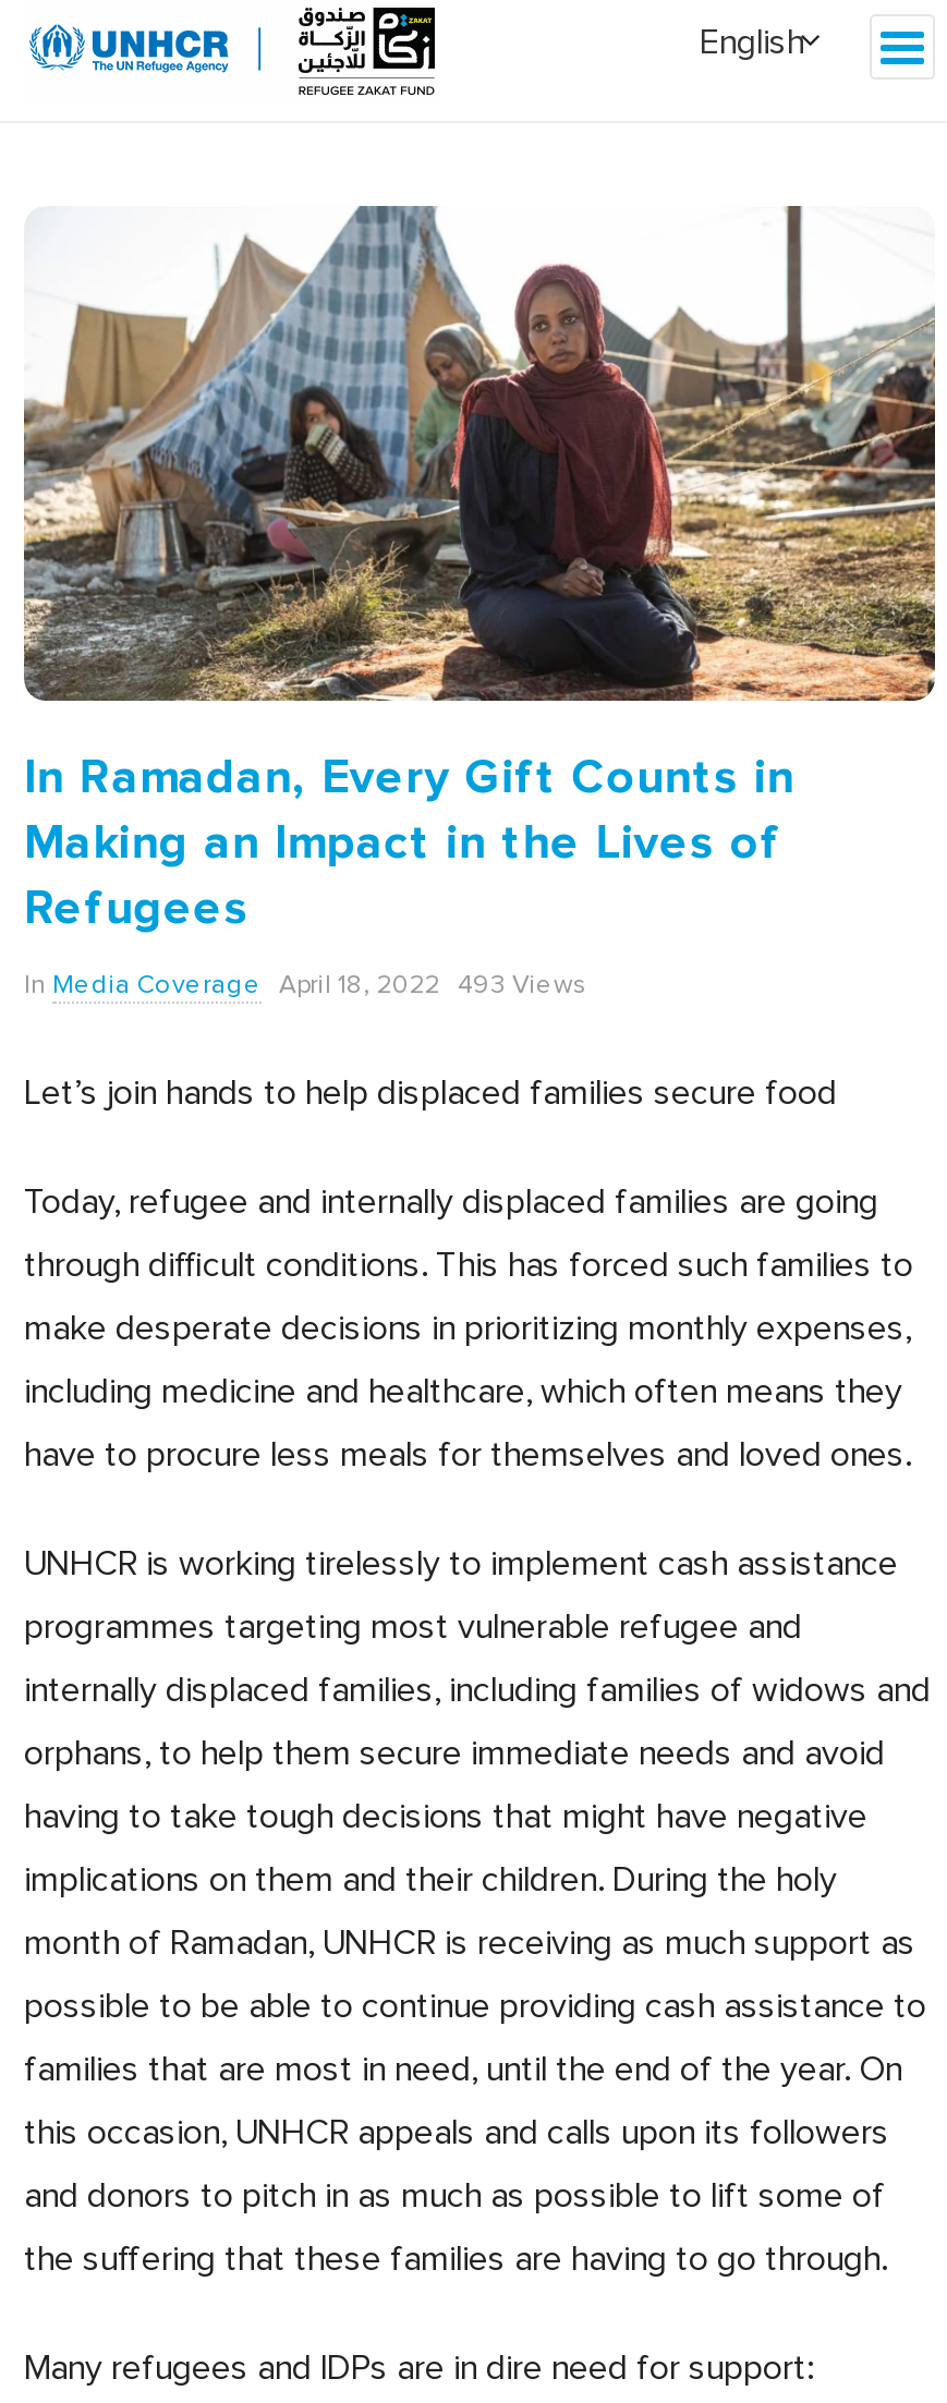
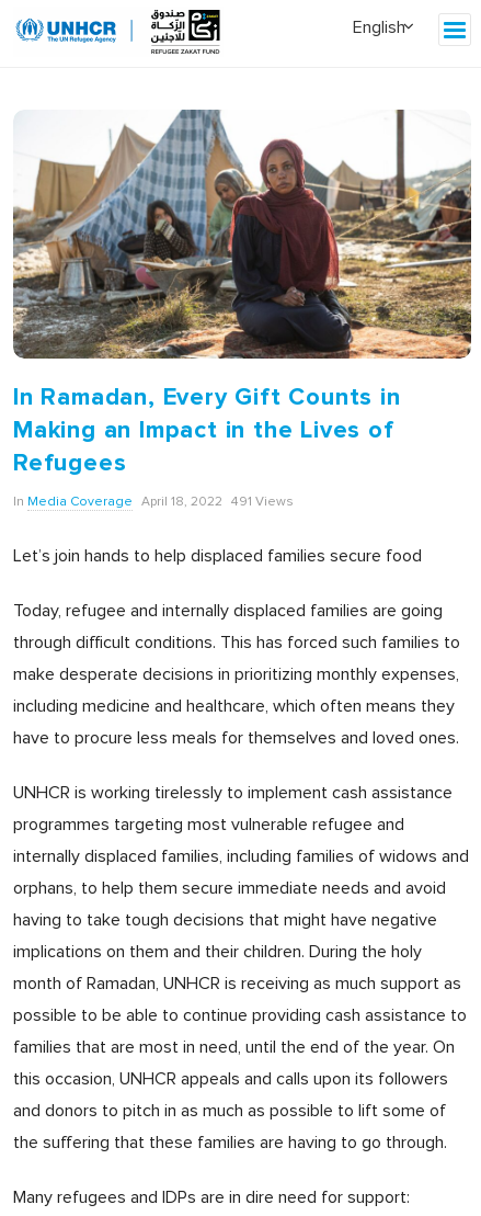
[24,973,588,999] In Media Coverage April 18, 2022 493 Views -> [13,495,294,509] In Media Coverage April 18, 2022 491 Views

